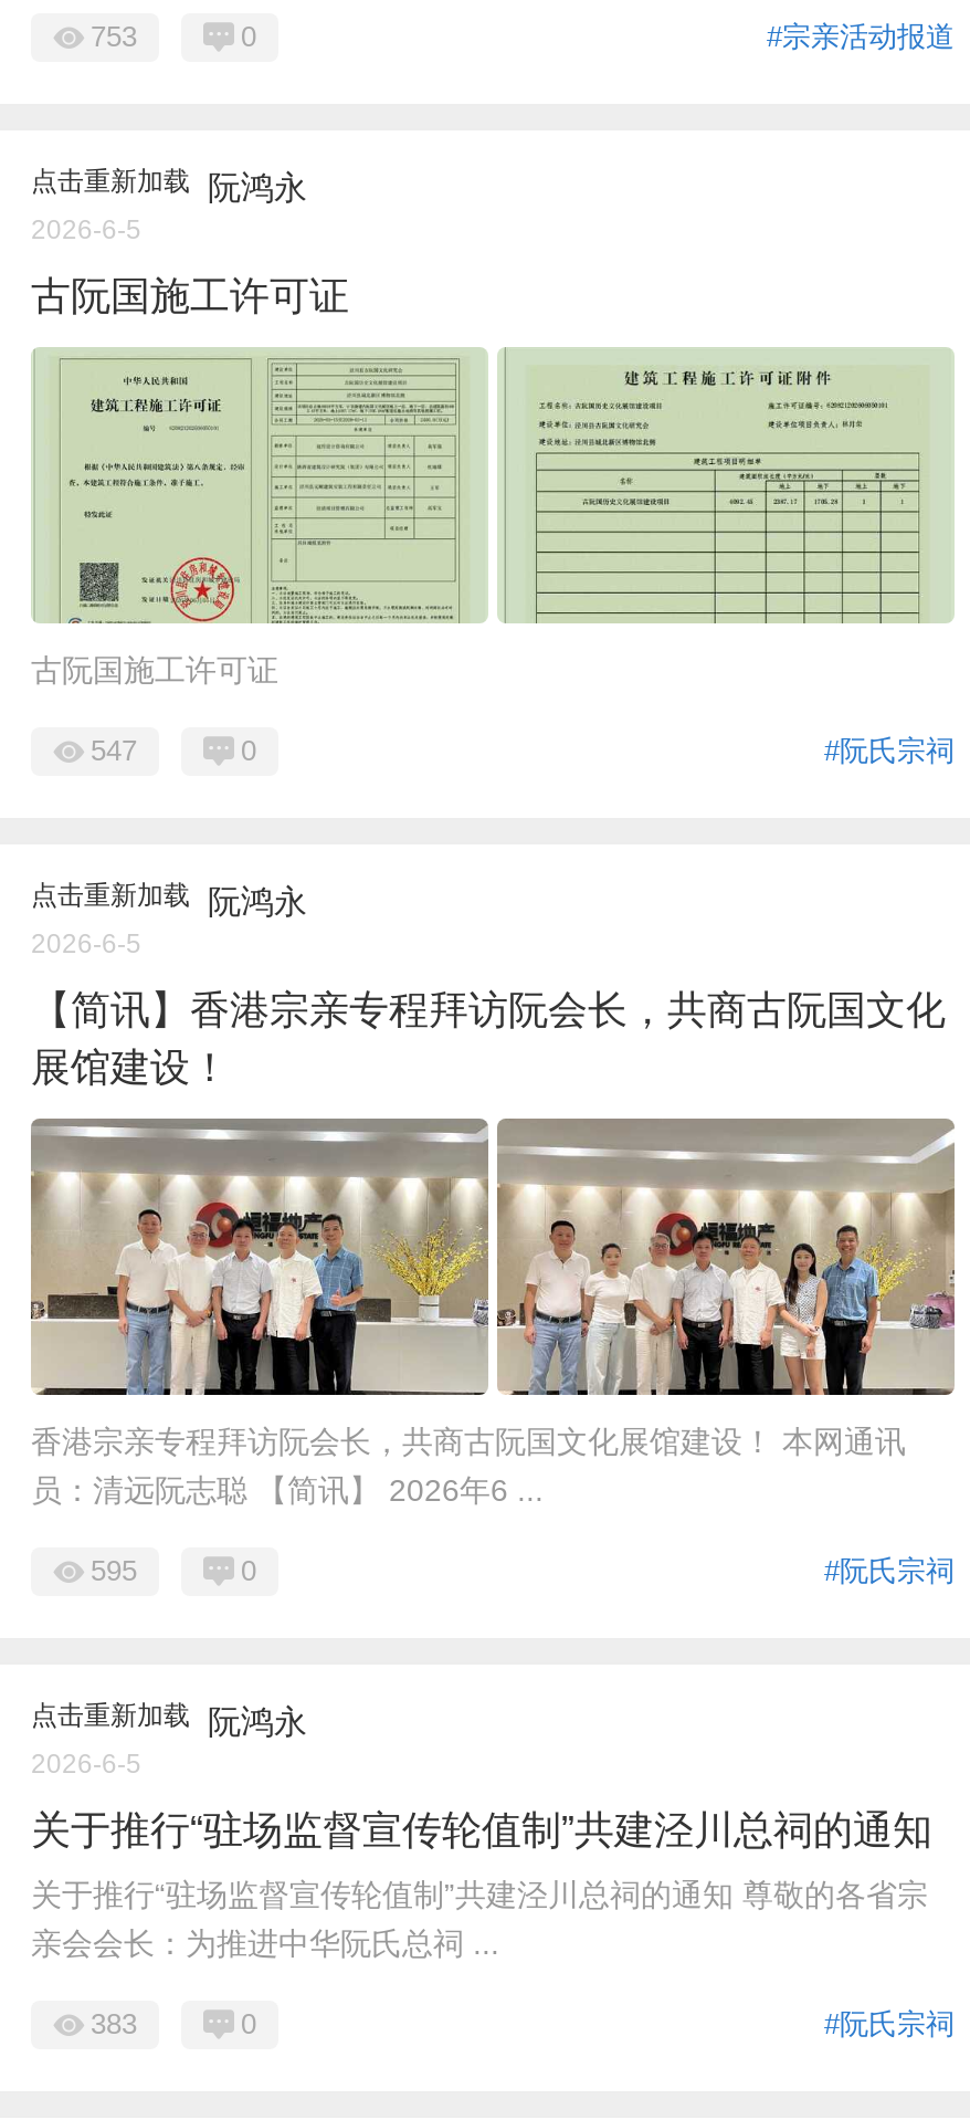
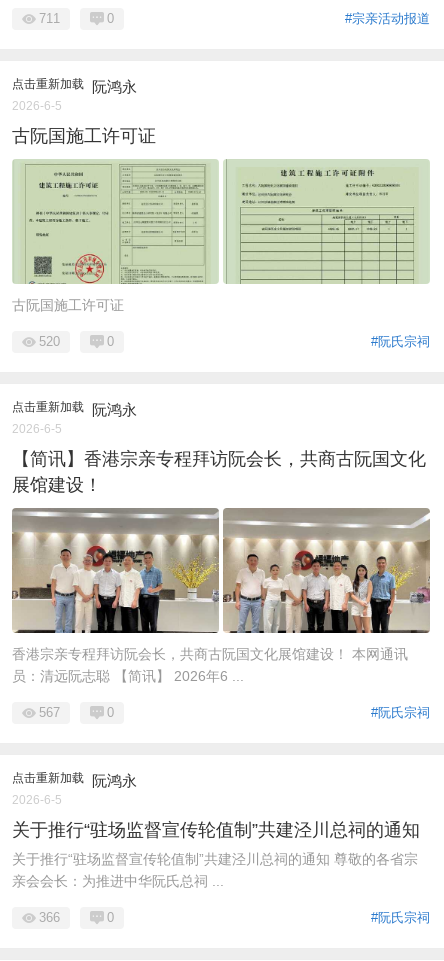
[91,20,137,53] 753 -> [39,11,60,26] 711
[91,734,137,767] 547 -> [39,334,60,349] 520
[91,1554,137,1587] 595 -> [39,705,60,720] 567
[91,2007,137,2040] 383 -> [39,910,60,925] 366

